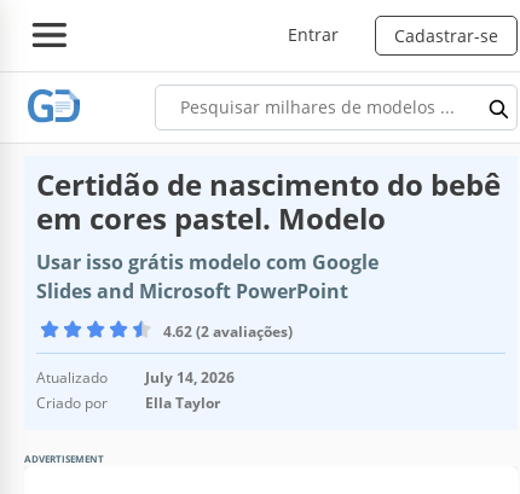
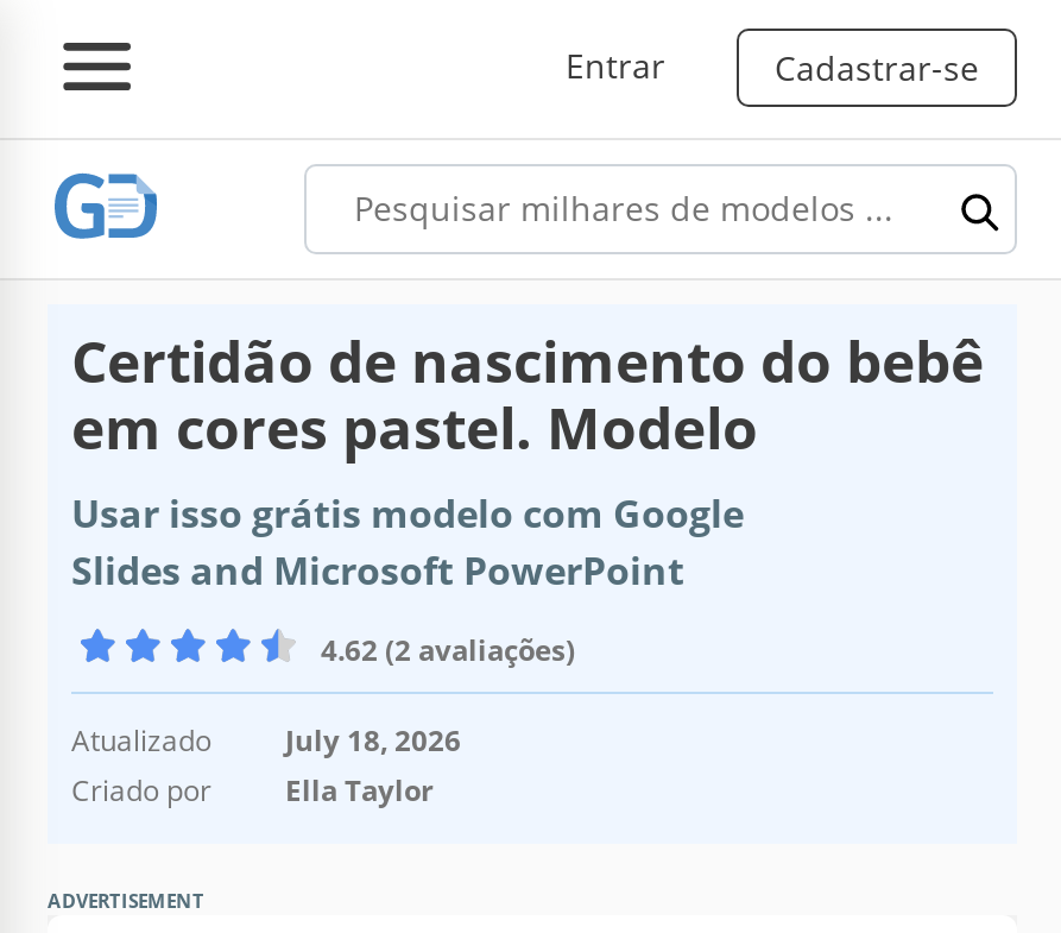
[36,367,235,387] Atualizado July 14, 2026 -> [71,719,461,760] Atualizado July 18, 2026

